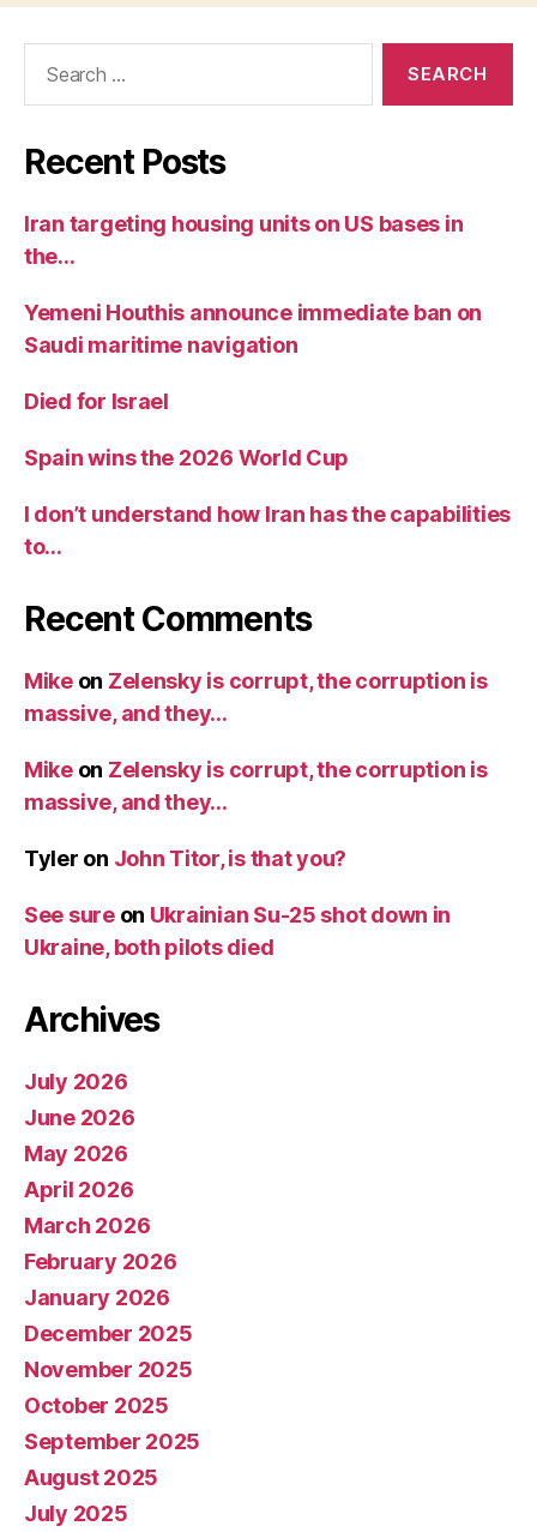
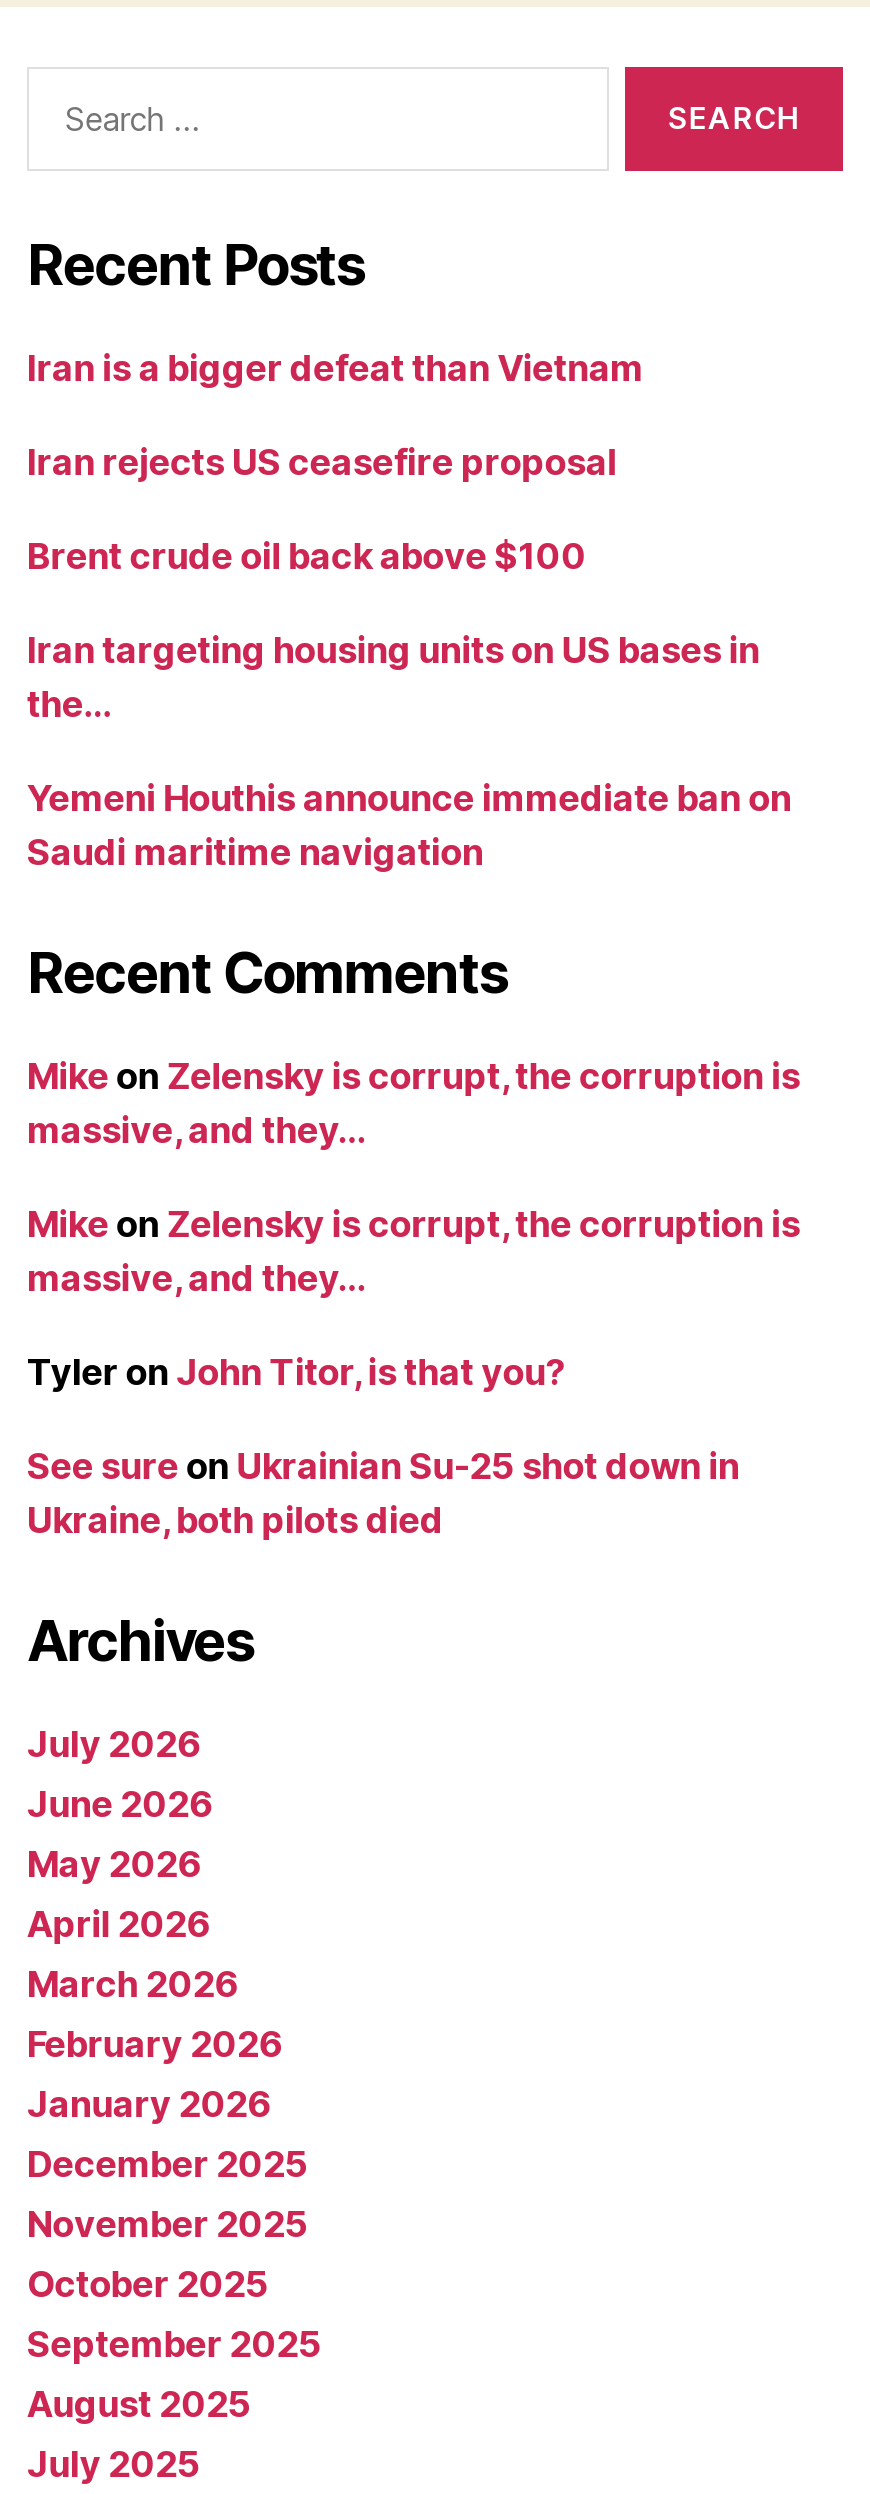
none -> [27,347,644,577] Iran is a bigger defeat than Vietnam | Iran rejects US ceasefire proposal | Brent crude oil back above $100
moved [24,211,482,358] -> [27,629,791,873]: Iran targeting housing units on US bases in | the… | Yemeni Houthis announce immediate ban on | Saudi maritime navigation
[24,389,511,559] Died for Israel | Spain wins the 2026 World Cup | I don’t understand how Iran has the capabilities | to… -> none

